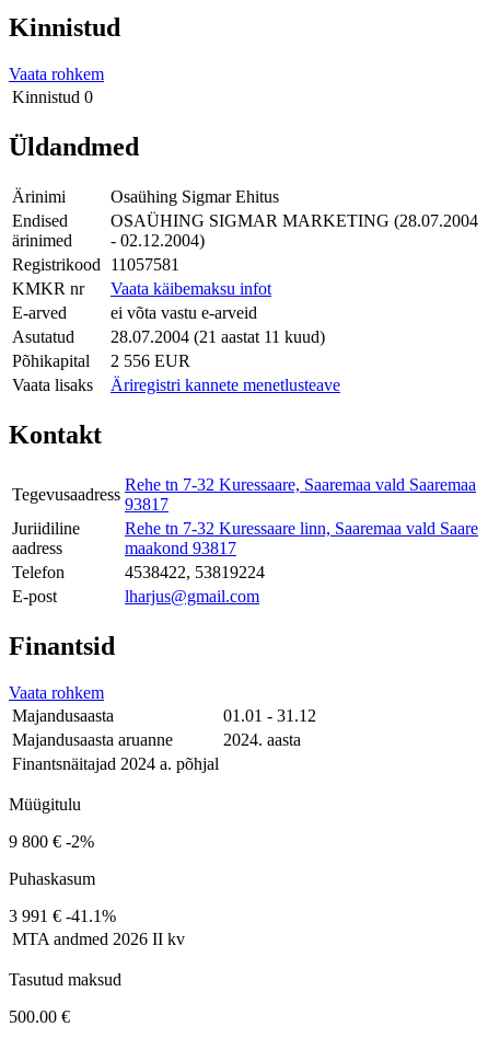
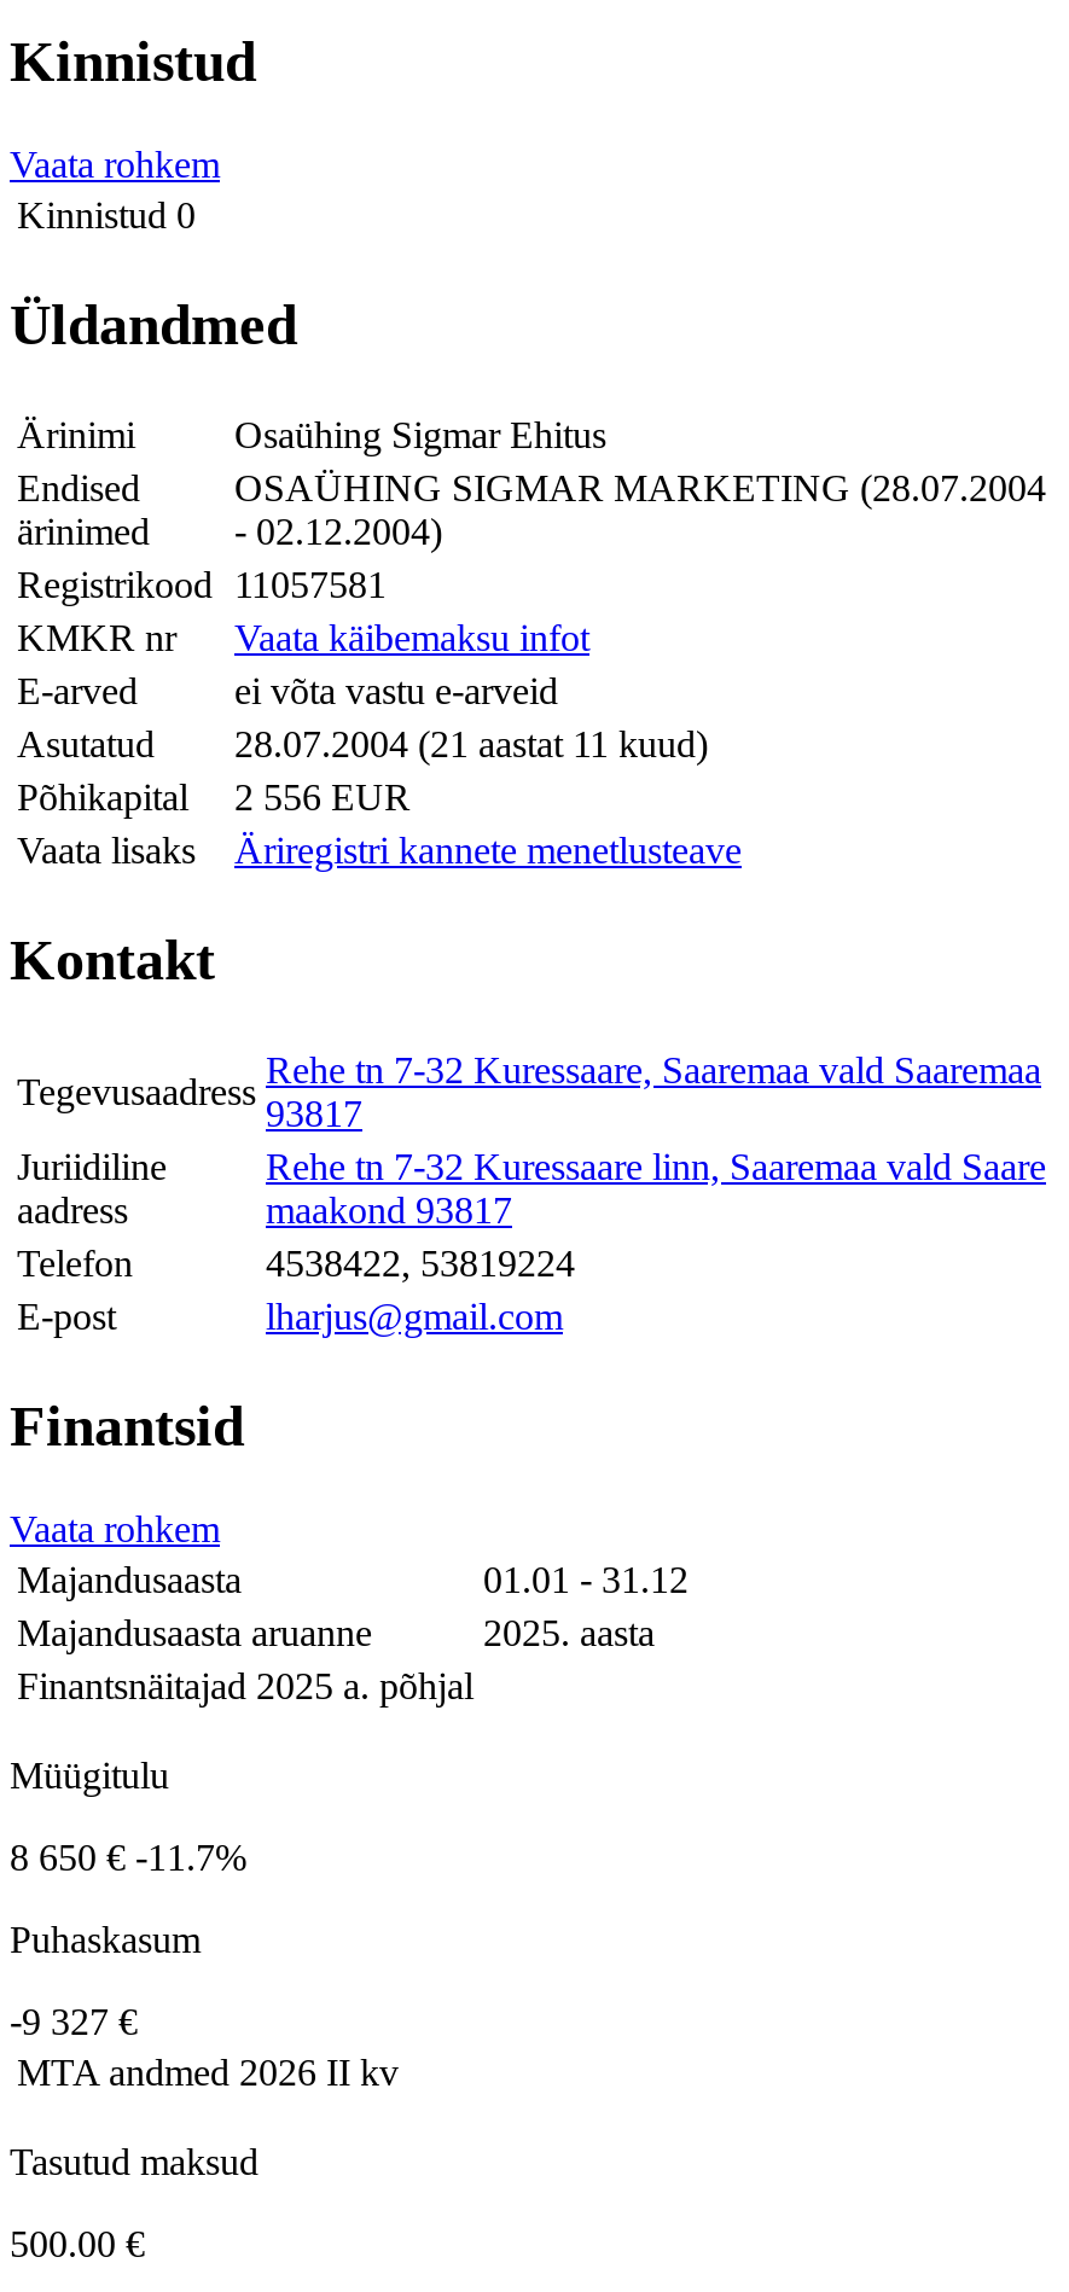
[223,730,301,749] 2024. aasta -> [483,1612,655,1653] 2025. aasta
[12,754,219,773] Finantsnäitajad 2024 a. põhjal -> [17,1665,474,1706] Finantsnäitajad 2025 a. põhjal
[9,832,94,851] 9 800 € -2% -> [10,1836,246,1877] 8 650 € -11.7%
[9,906,116,925] 3 991 € -41.1% -> [10,2000,138,2042] -9 327 €

